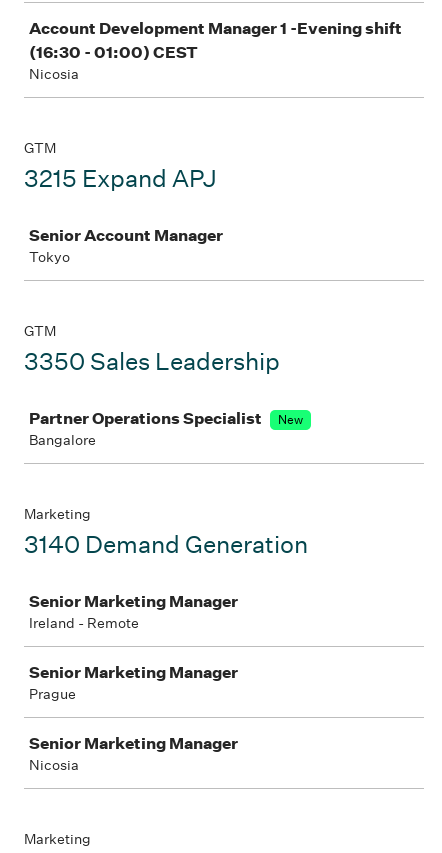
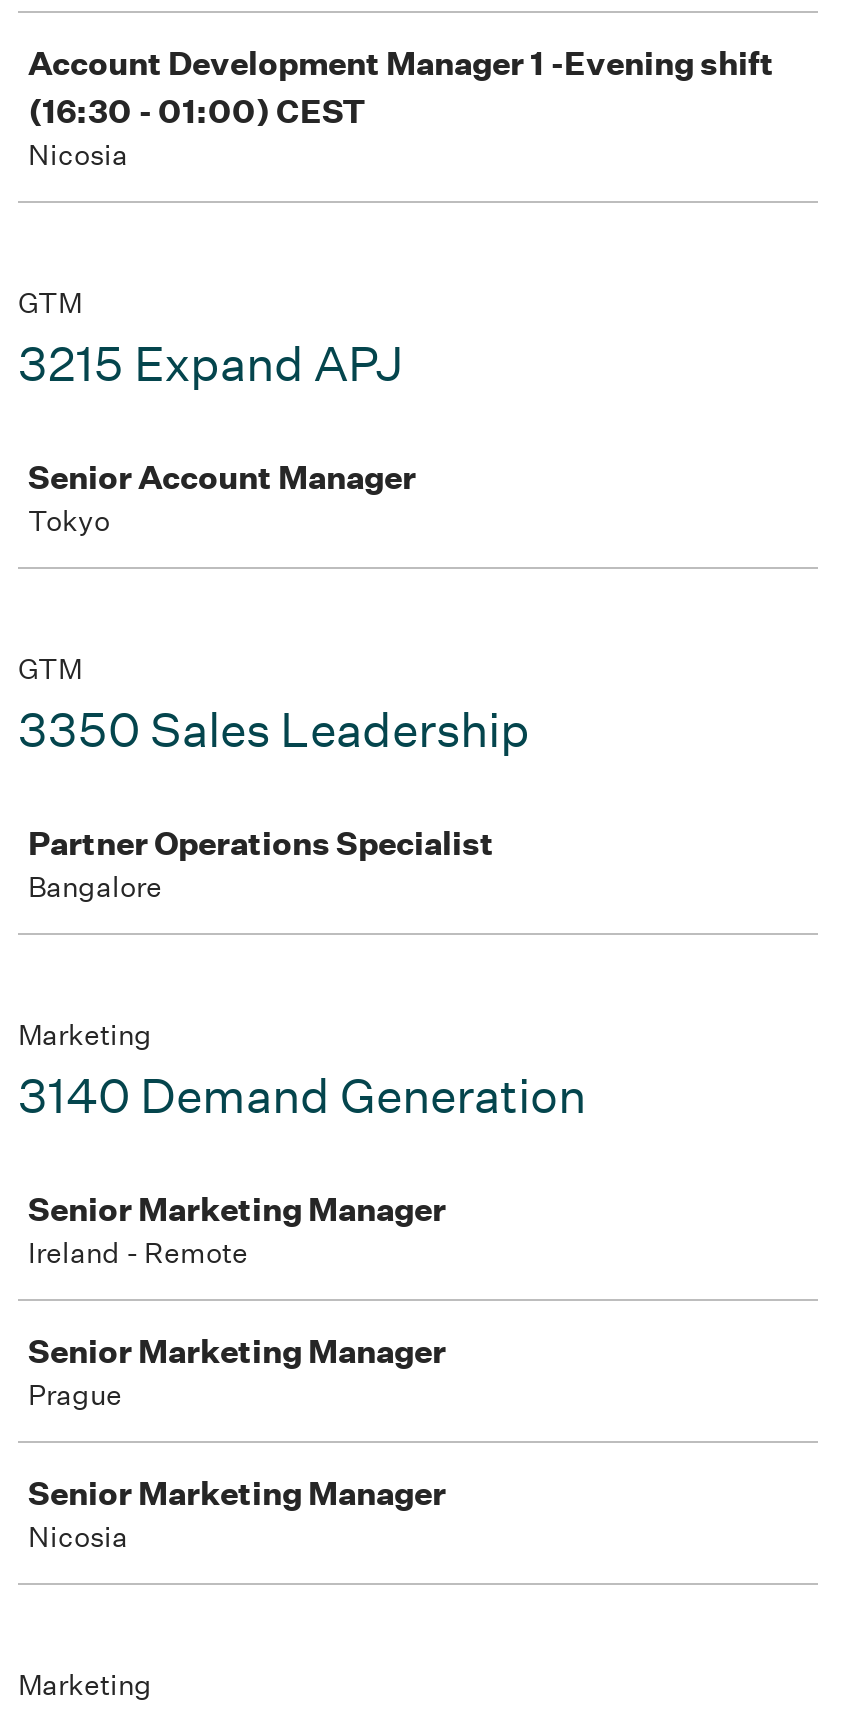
[278,411,303,428] New -> none

